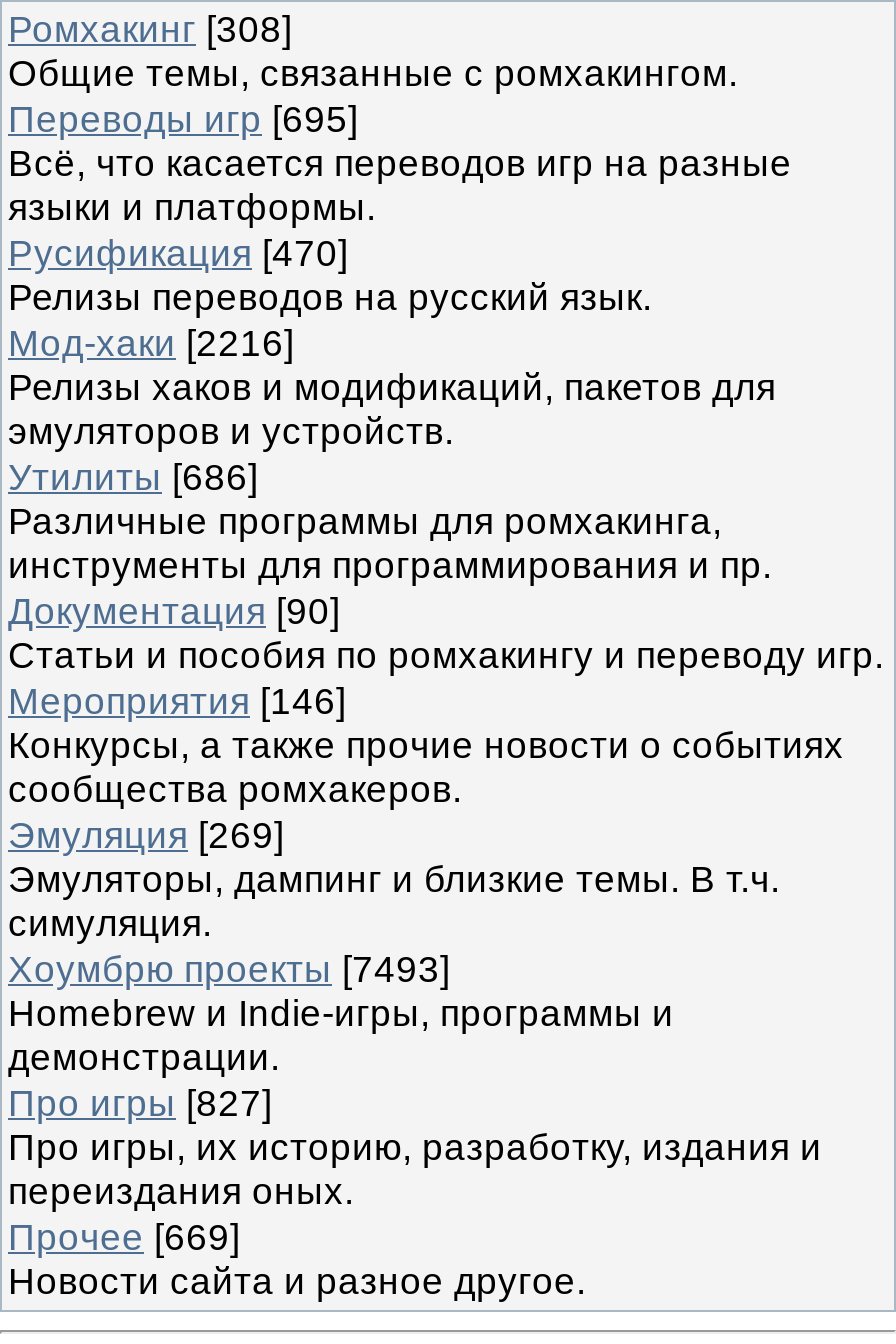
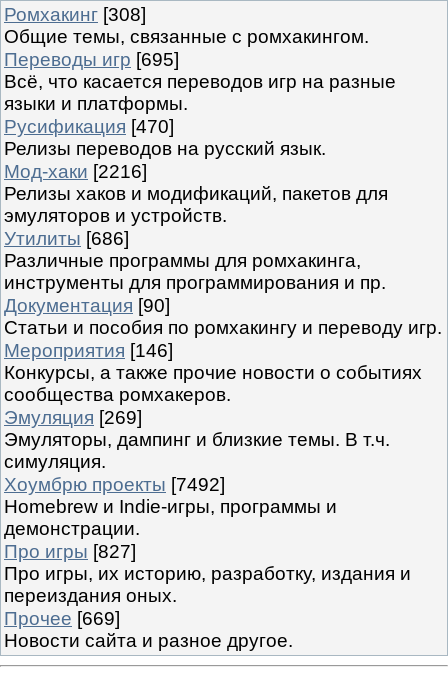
[8,948,450,990] Хоумбрю проекты [7493] -> [4,474,225,495] Хоумбрю проекты [7492]

